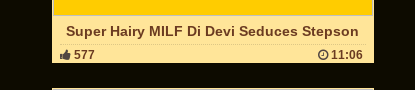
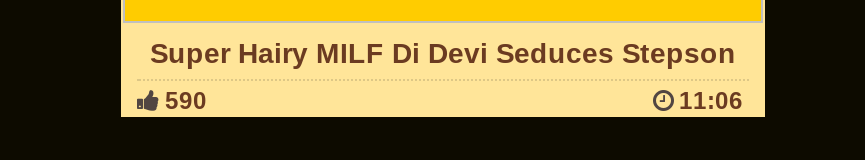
[74,48,95,62] 577 -> [165,87,207,115] 590

